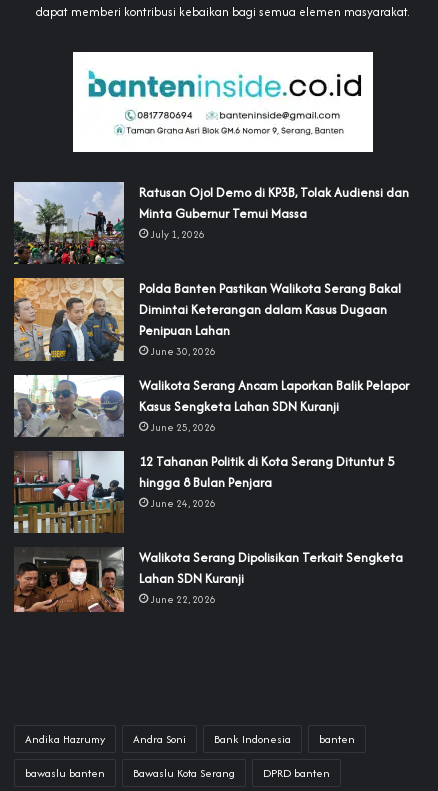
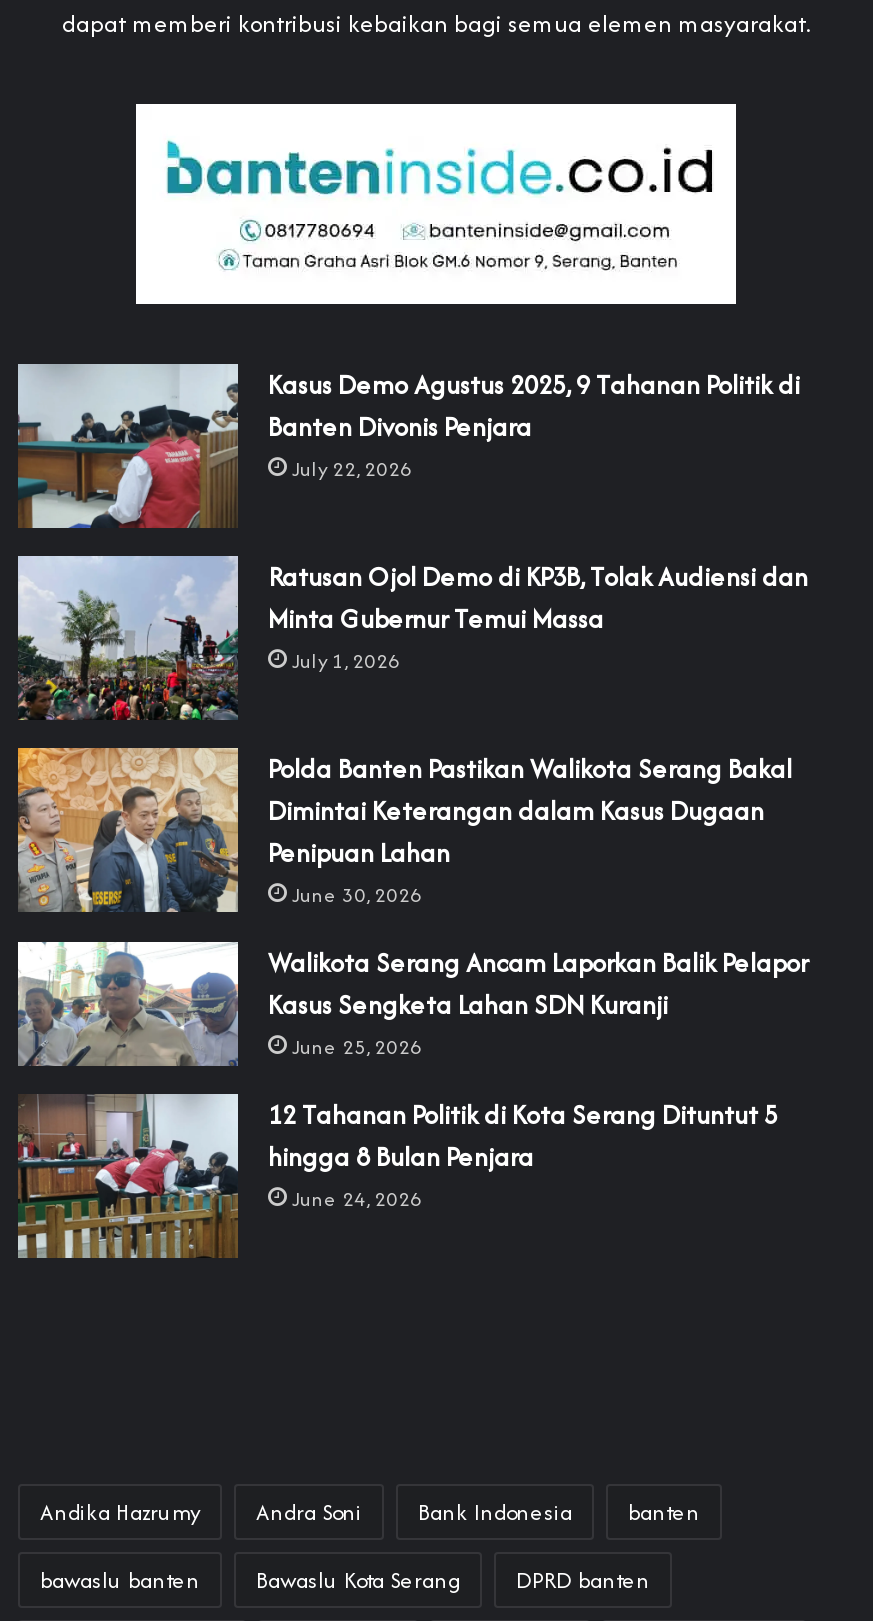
none -> [18,364,800,530] [image] | Kasus Demo Agustus 2025, 9 Tahanan Politik di | Banten Divonis Penjara | July 22, 2026
moved [12,182,409,511] -> [14,556,808,1214]: [image] | Ratusan Ojol Demo di KP3B, Tolak Audiensi dan | Minta Gubernur Temui Massa | ... | hingga 8 Bulan Penjara | June 24, 2026
[14,546,403,613] [image] | Walikota Serang Dipolisikan Terkait Sengketa | Lahan SDN Kuranji | June 22, 2026 -> none

